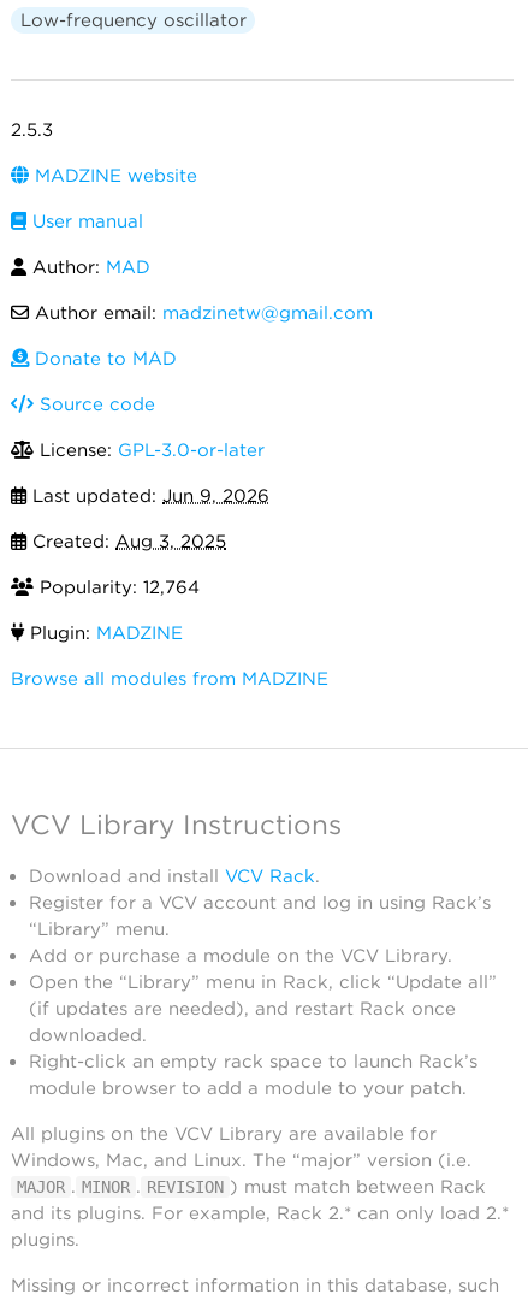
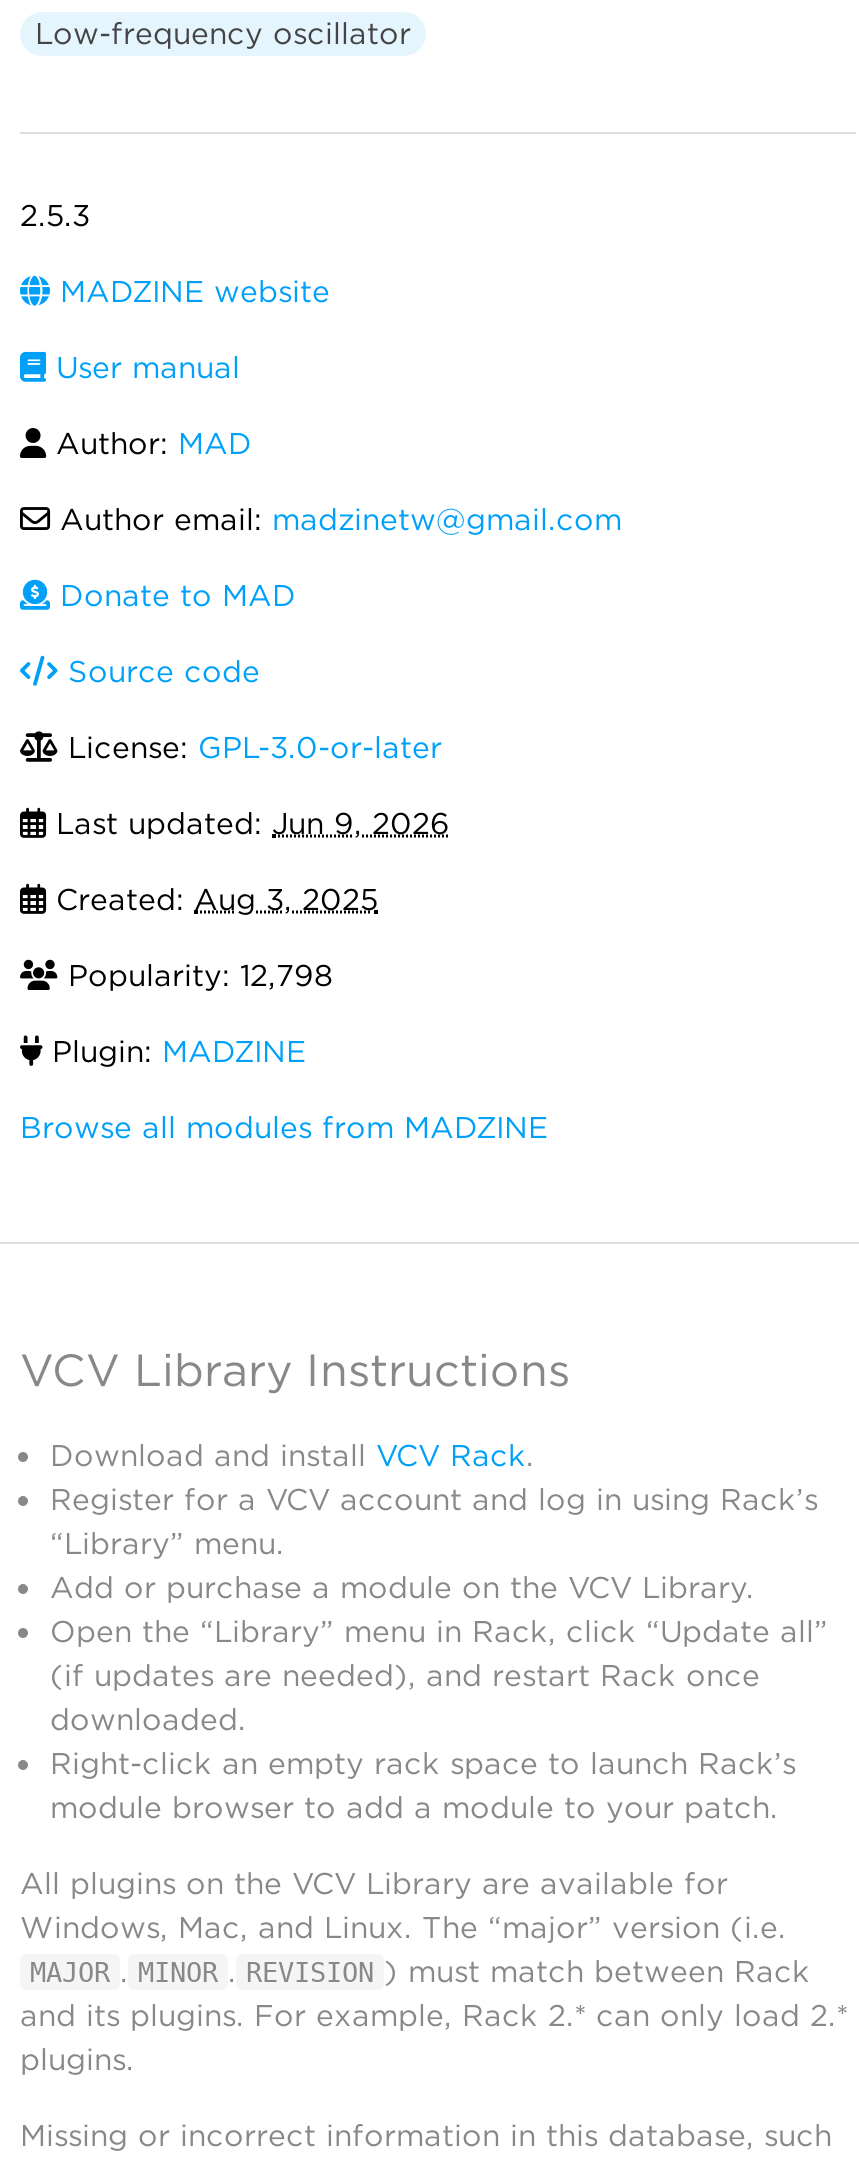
[34,577,200,598] Popularity: 12,764 -> [58,958,332,994] Popularity: 12,798

